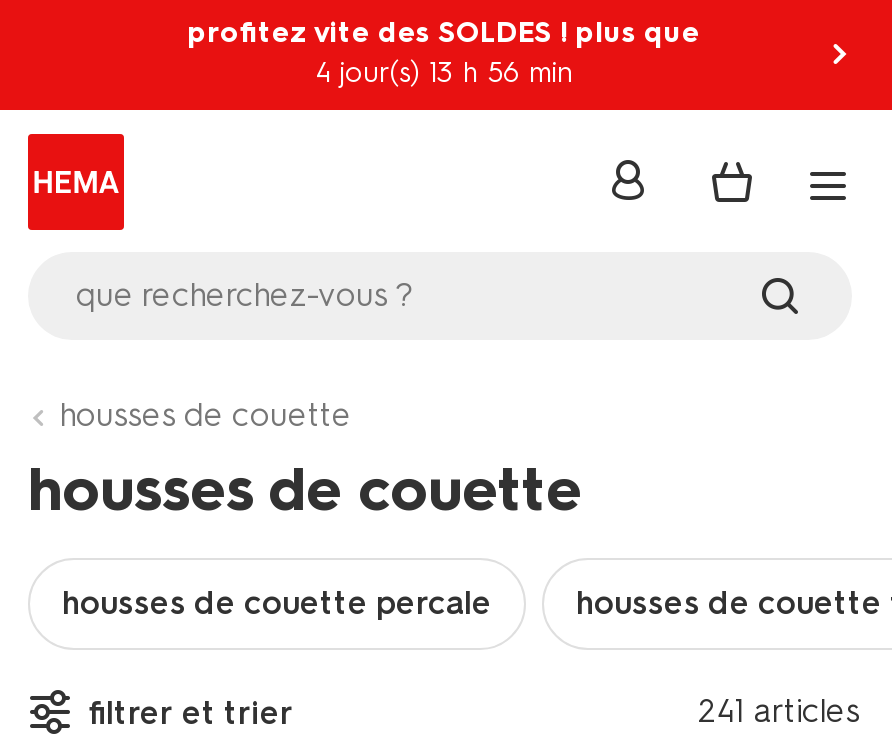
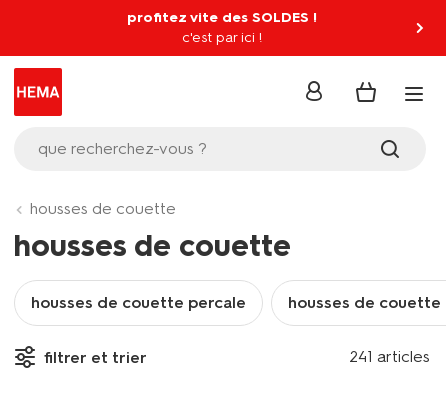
[188,16,700,90] profitez vite des SOLDES ! plus que | 4 jour(s) 13 h 56 min -> [127,9,317,46] profitez vite des SOLDES ! | c'est par ici !

